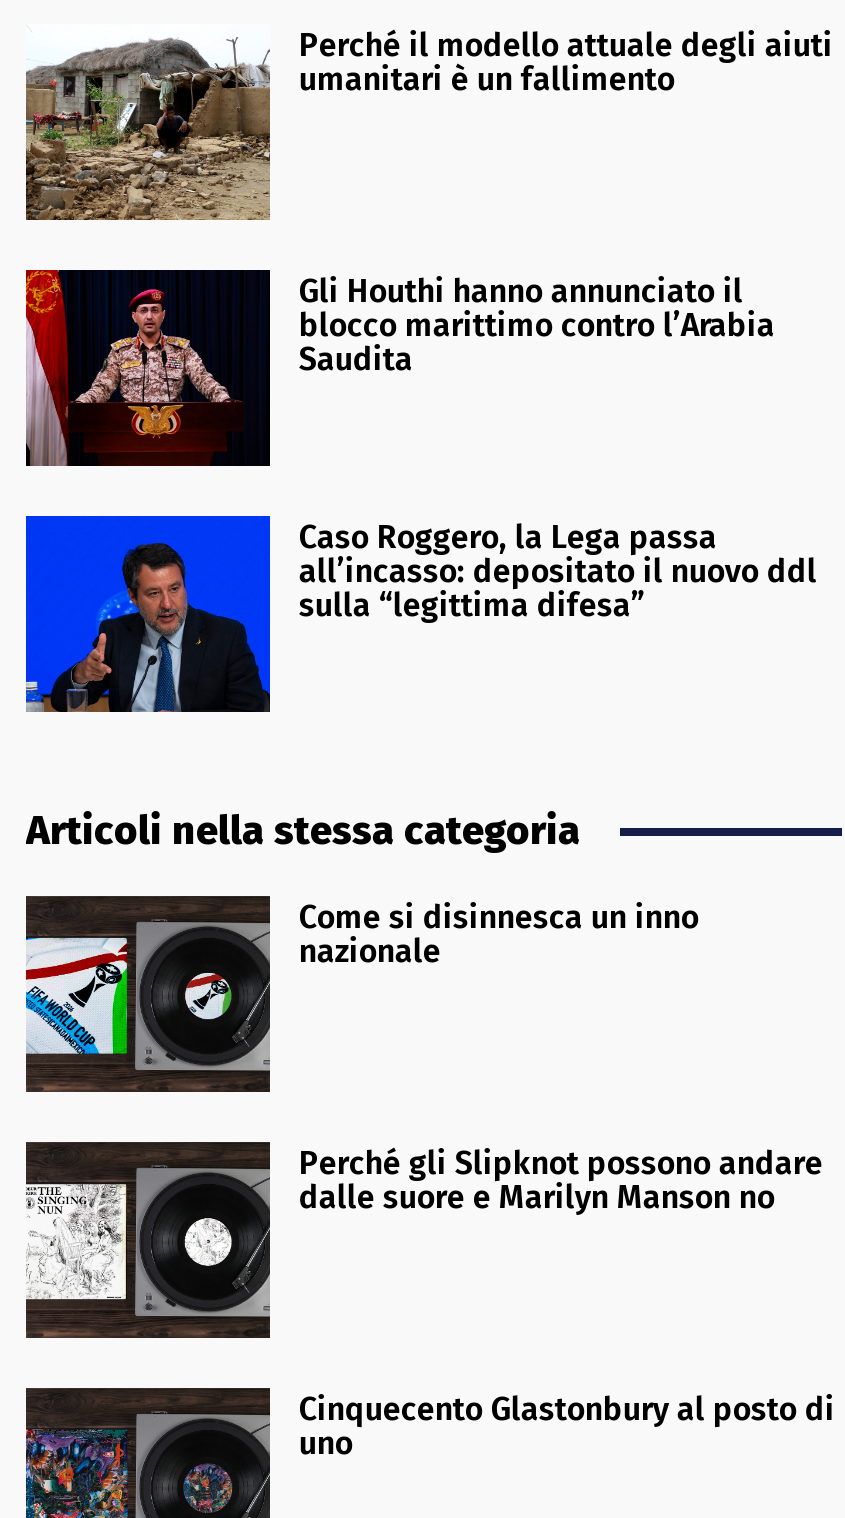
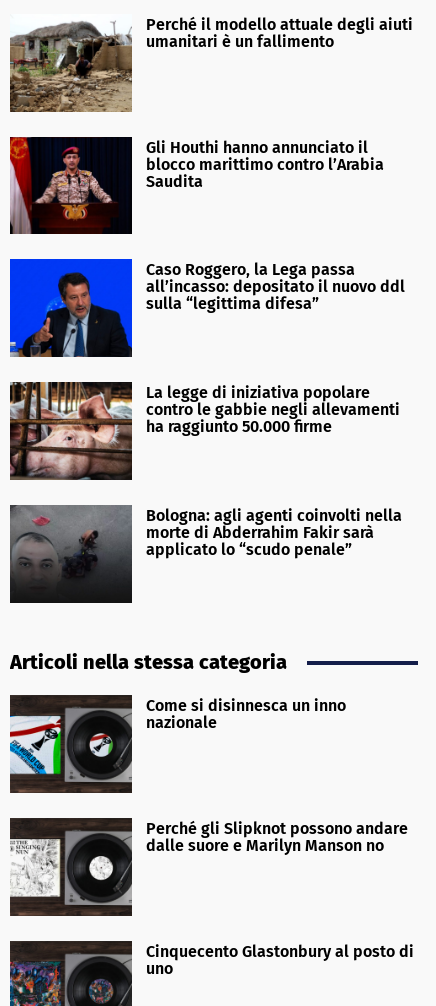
none -> [9,381,400,481] [image] | La legge di iniziativa popolare | contro le gabbie negli allevamenti | ha raggiunto 50.000 firme
none -> [9,504,402,603] [image] | Bologna: agli agenti coinvolti nella | morte di Abderrahim Fakir sarà | applicato lo “scudo penale”

